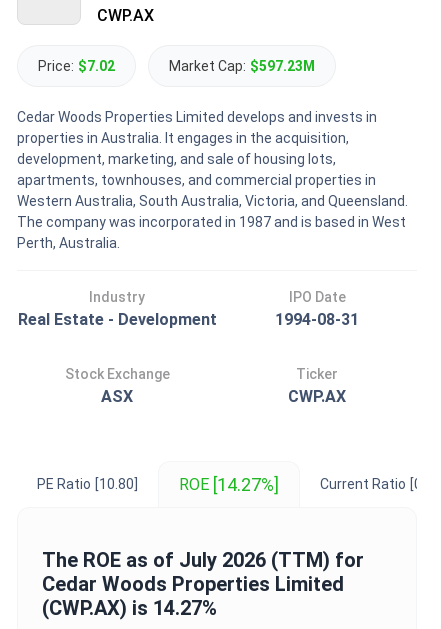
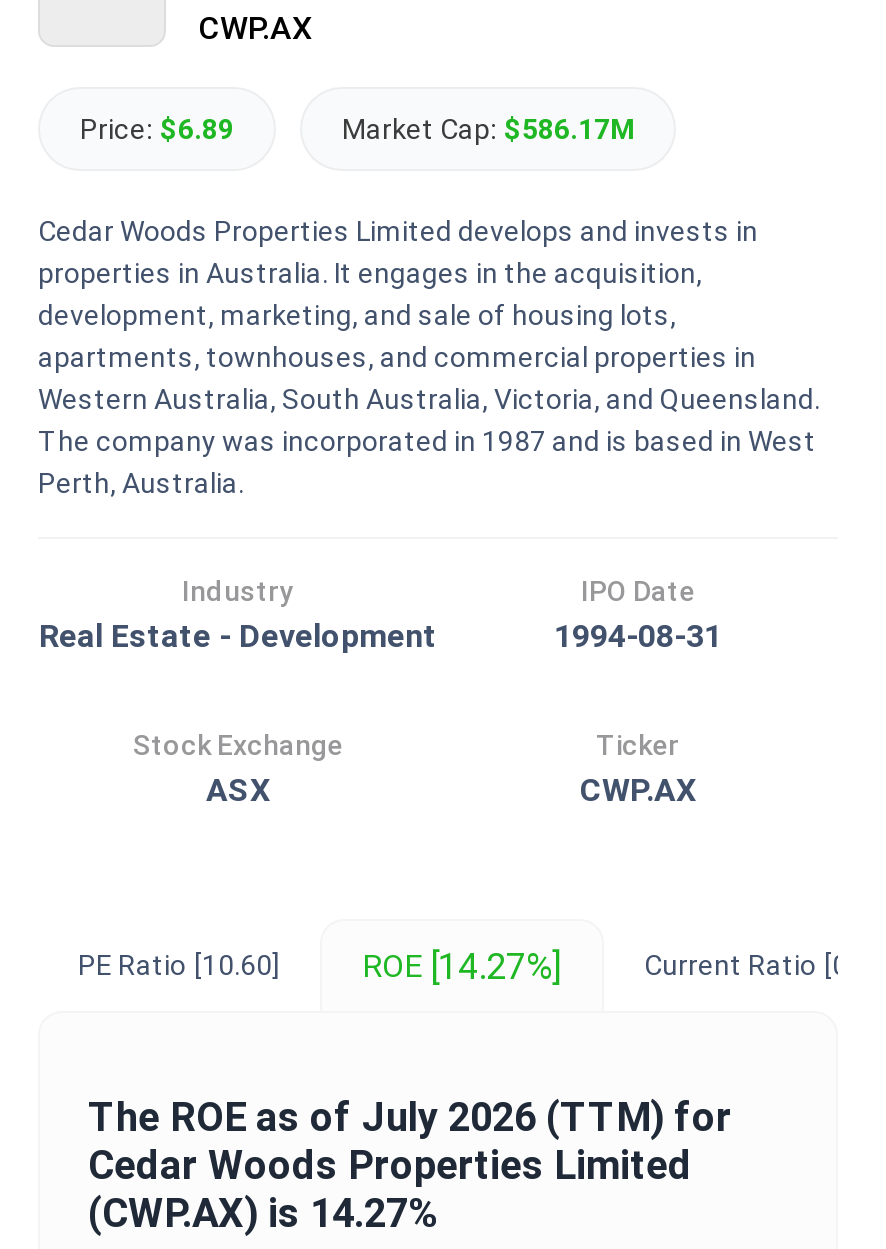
[38,58,115,74] Price: $7.02 -> [80,113,234,145] Price: $6.89
[169,58,315,74] Market Cap: $597.23M -> [342,113,634,145] Market Cap: $586.17M
[37,476,138,492] PE Ratio [10.80] -> [78,949,280,981] PE Ratio [10.60]

